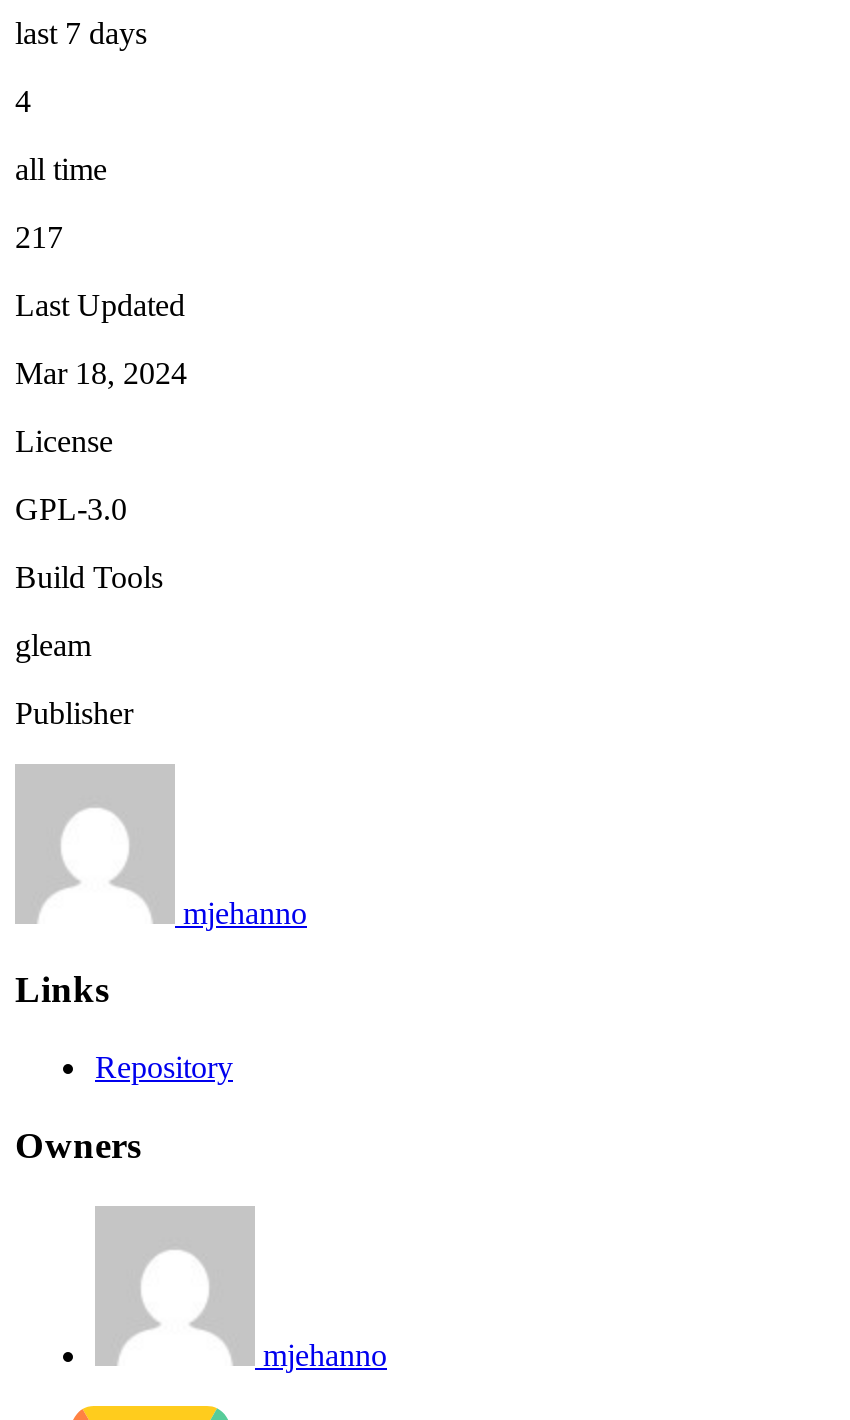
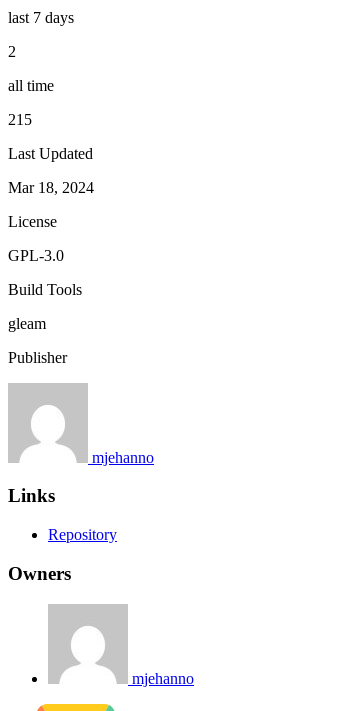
[15,83,31,117] 4 -> [8,43,16,60] 2
[15,219,63,253] 217 -> [8,111,32,128] 215

